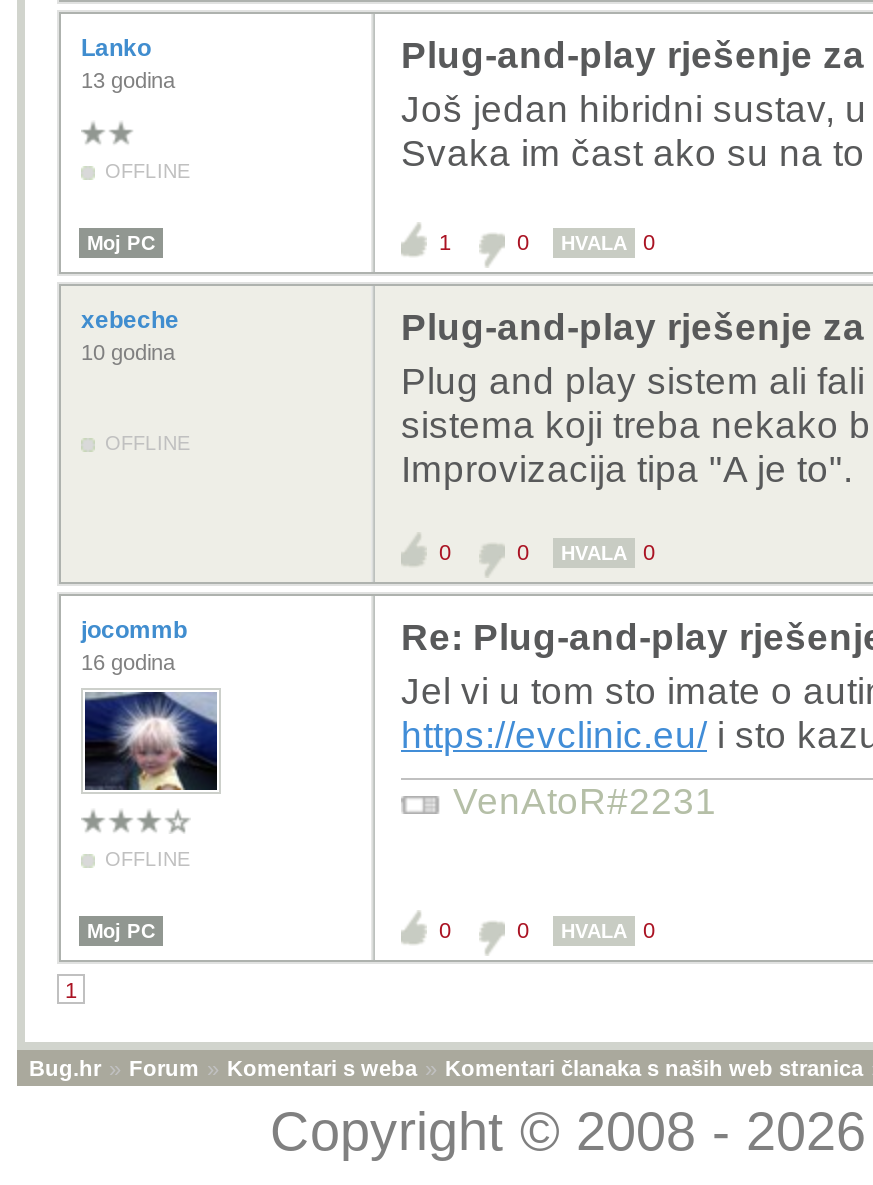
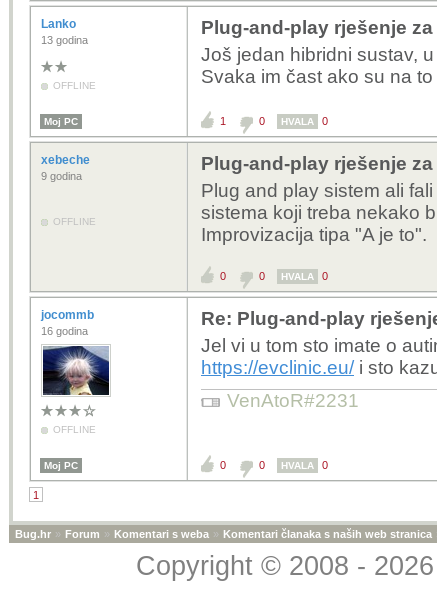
[81,340,175,364] 10 godina -> [41,170,82,182] 9 godina

